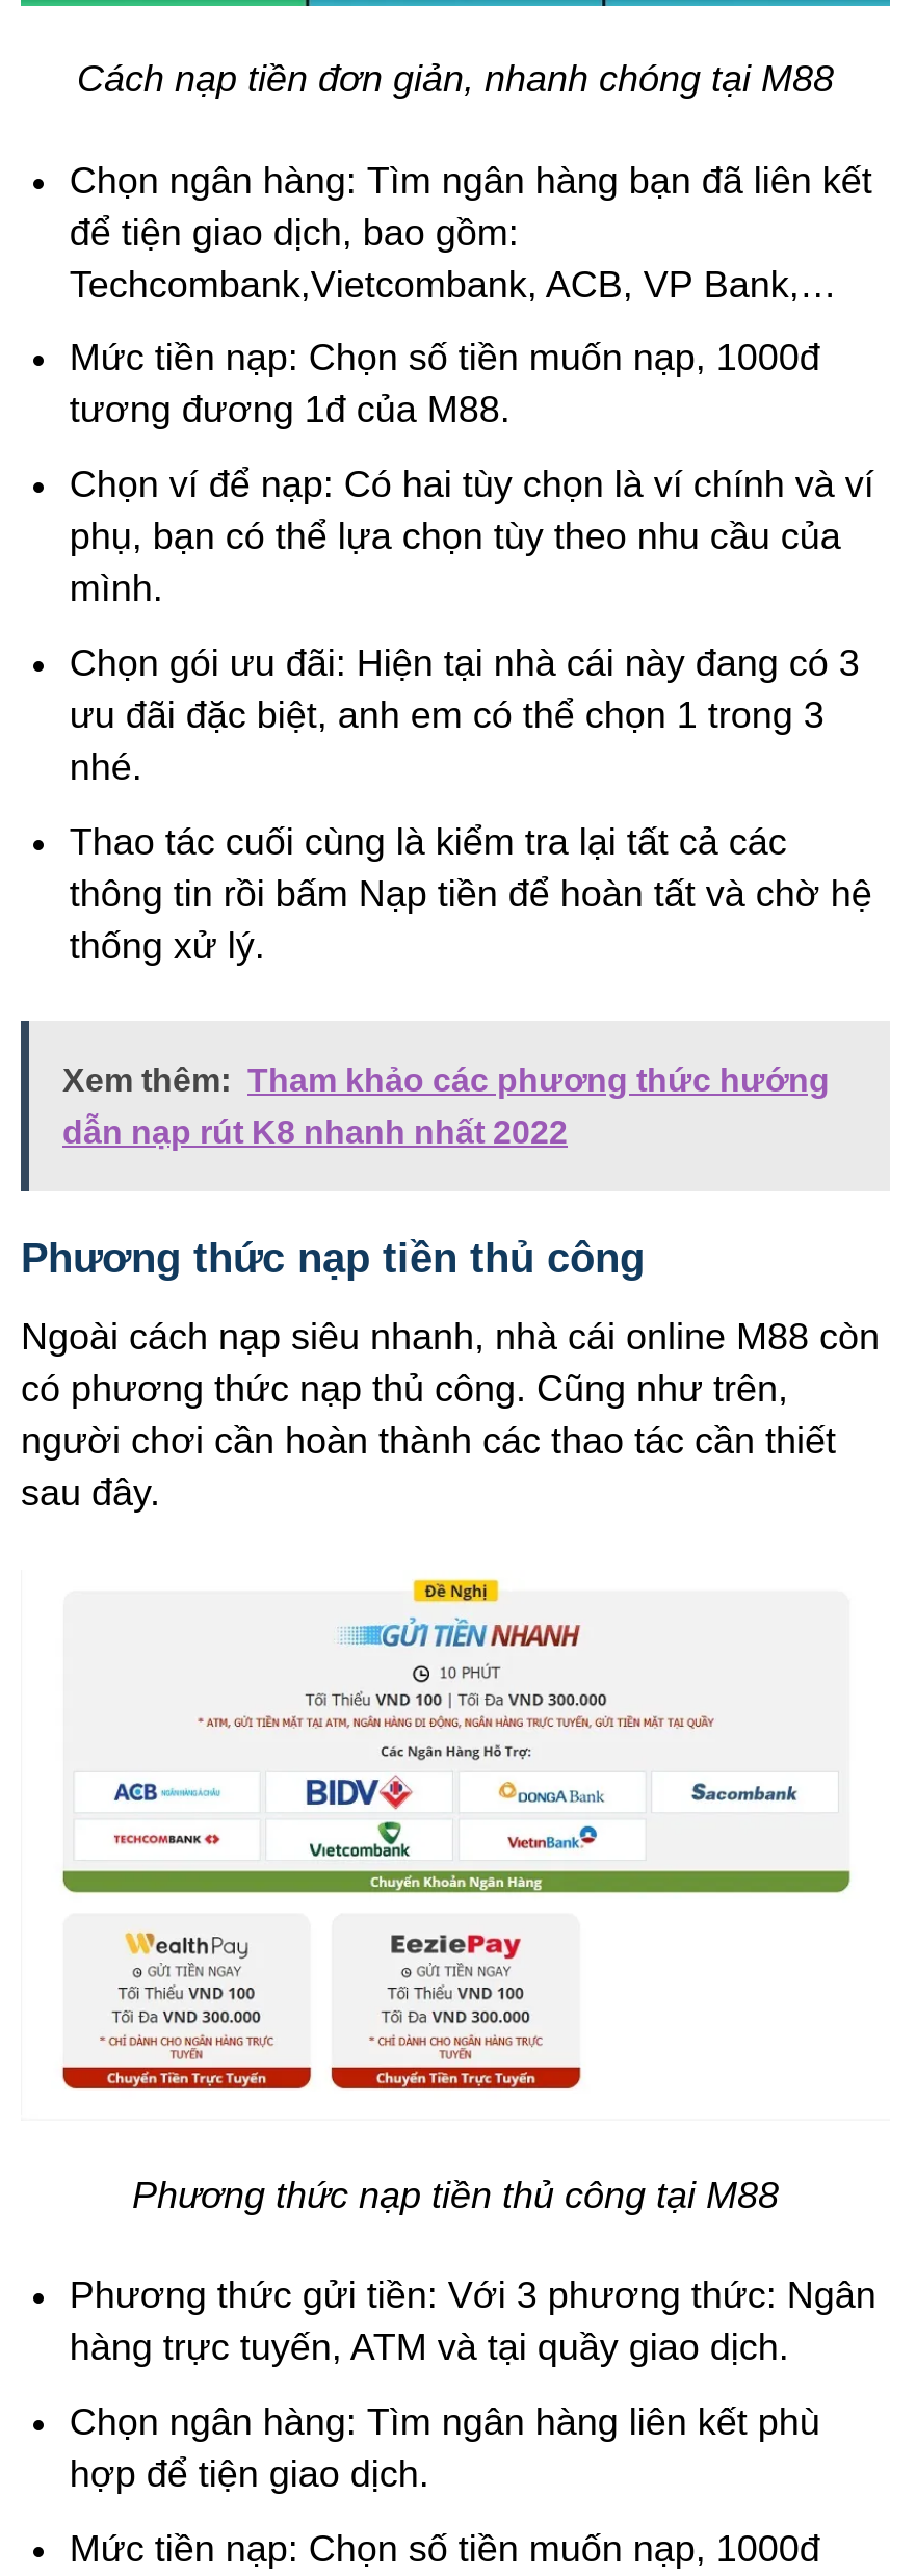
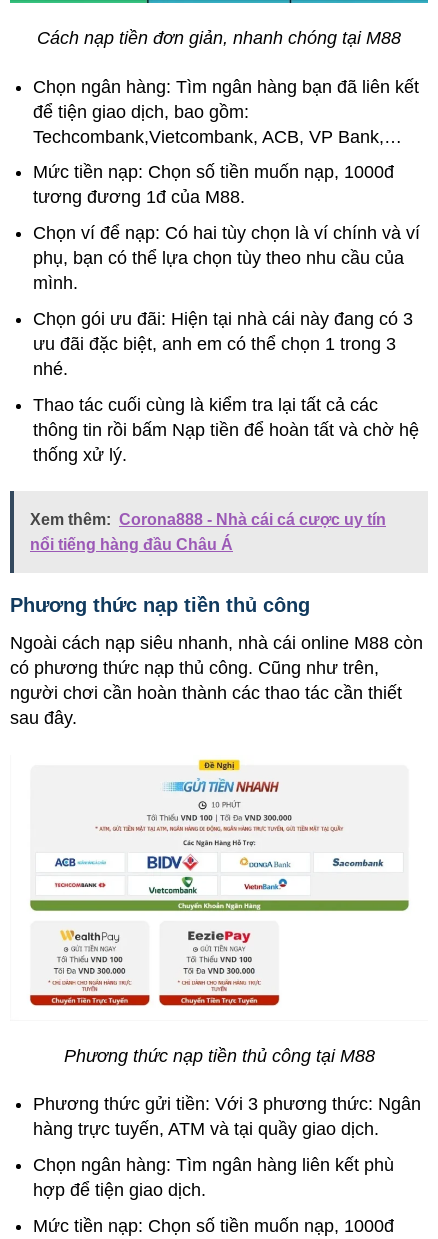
[62,1063,830,1098] Xem thêm: Tham khảo các phương thức hướng -> [30,511,386,528] Xem thêm: Corona888 - Nhà cái cá cược uy tín
[62,1115,568,1150] dẫn nạp rút K8 nhanh nhất 2022 -> [30,536,233,553] nổi tiếng hàng đầu Châu Á

